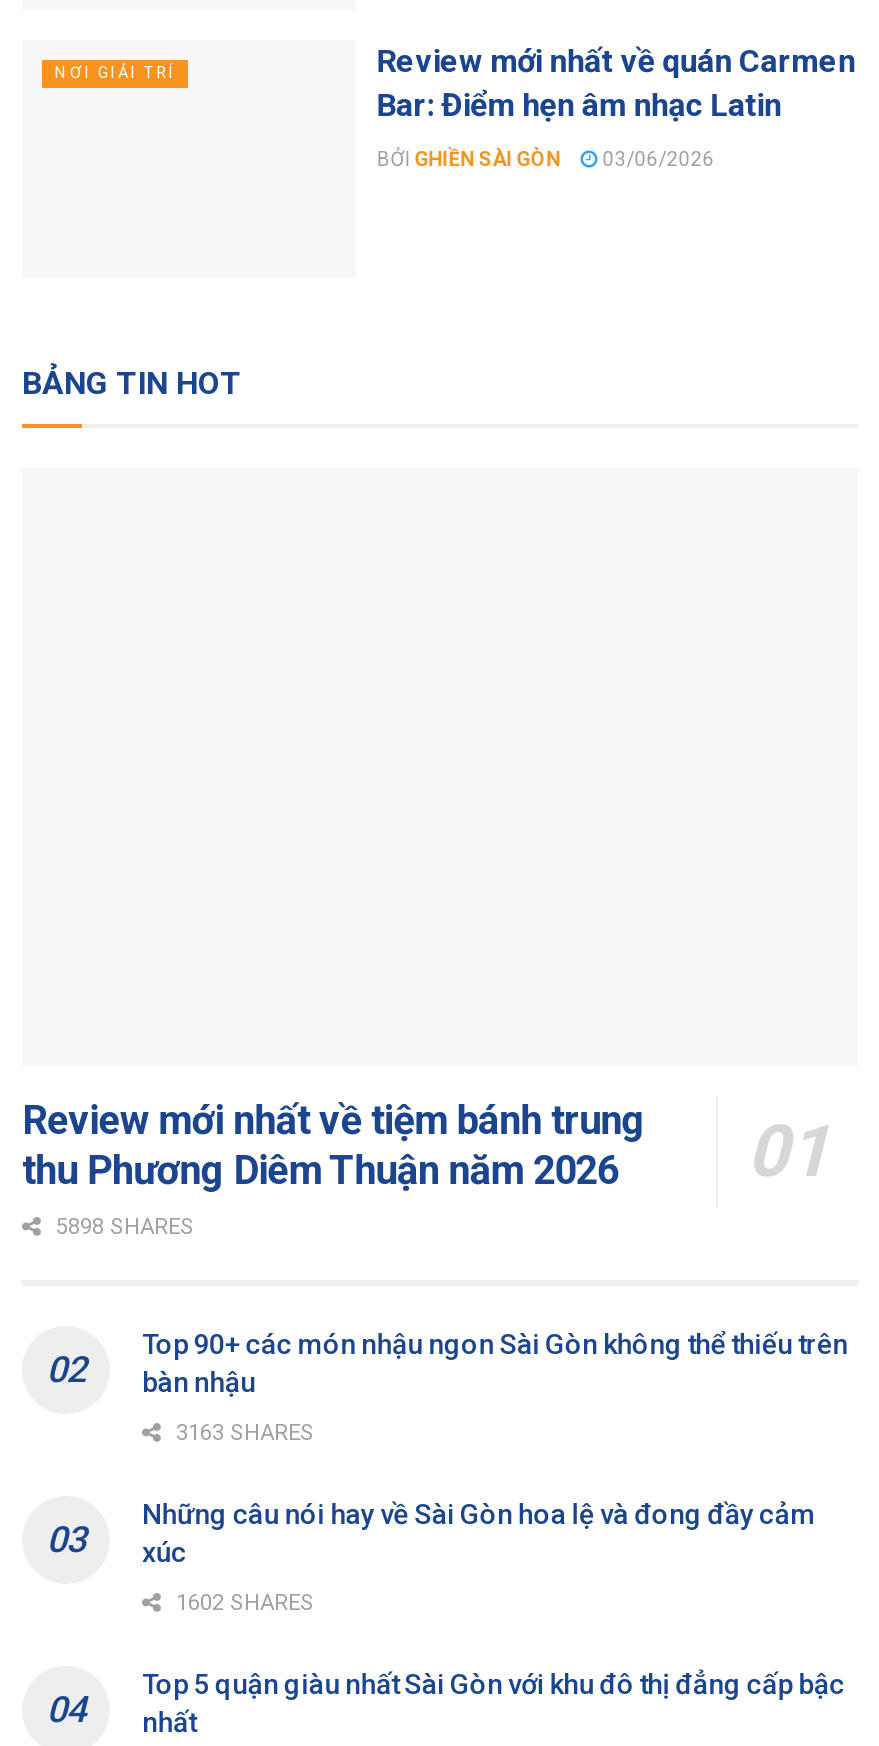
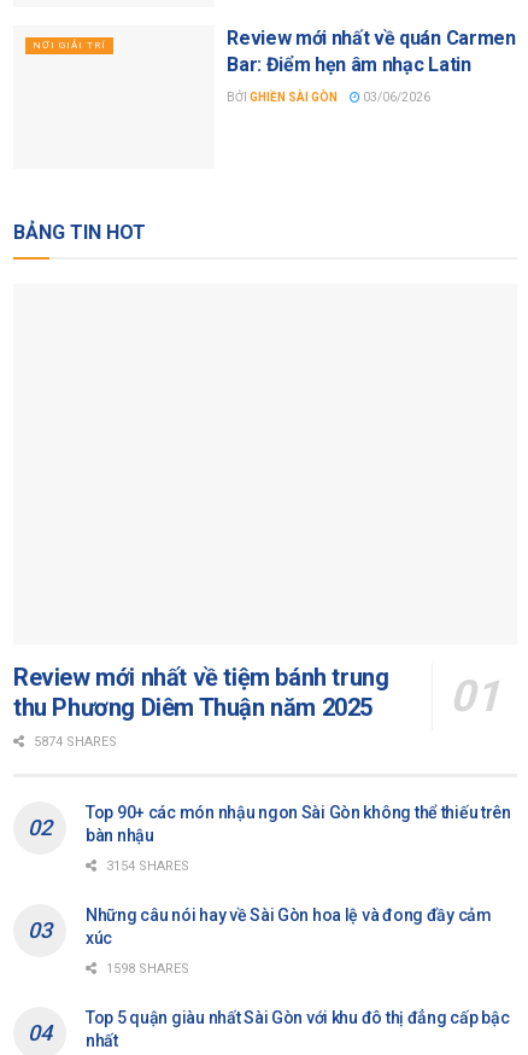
[22,1146,618,1194] thu Phương Diêm Thuận năm 2026 -> [13,693,372,722] thu Phương Diêm Thuận năm 2025
[50,1214,194,1240] 5898 SHARES -> [30,734,117,750] 5874 SHARES
[170,1420,314,1446] 3163 SHARES -> [102,858,189,874] 3154 SHARES
[170,1590,314,1616] 1602 SHARES -> [102,961,189,977] 1598 SHARES

